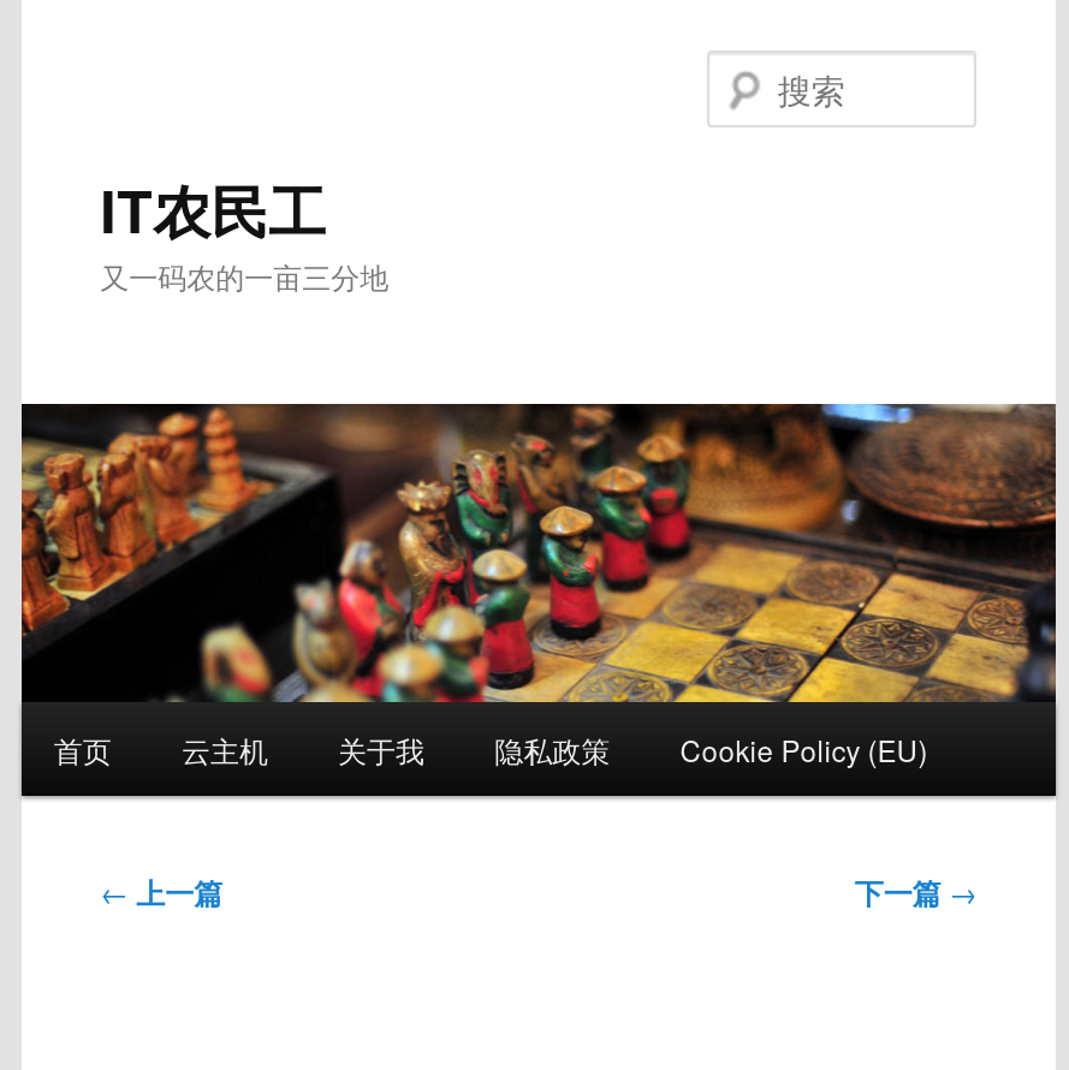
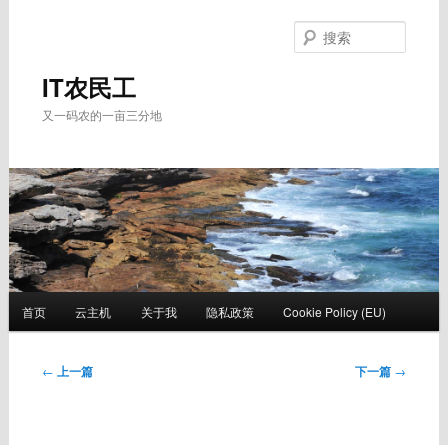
[19,402,1058,705] [image] -> [8,167,440,293] [image]

